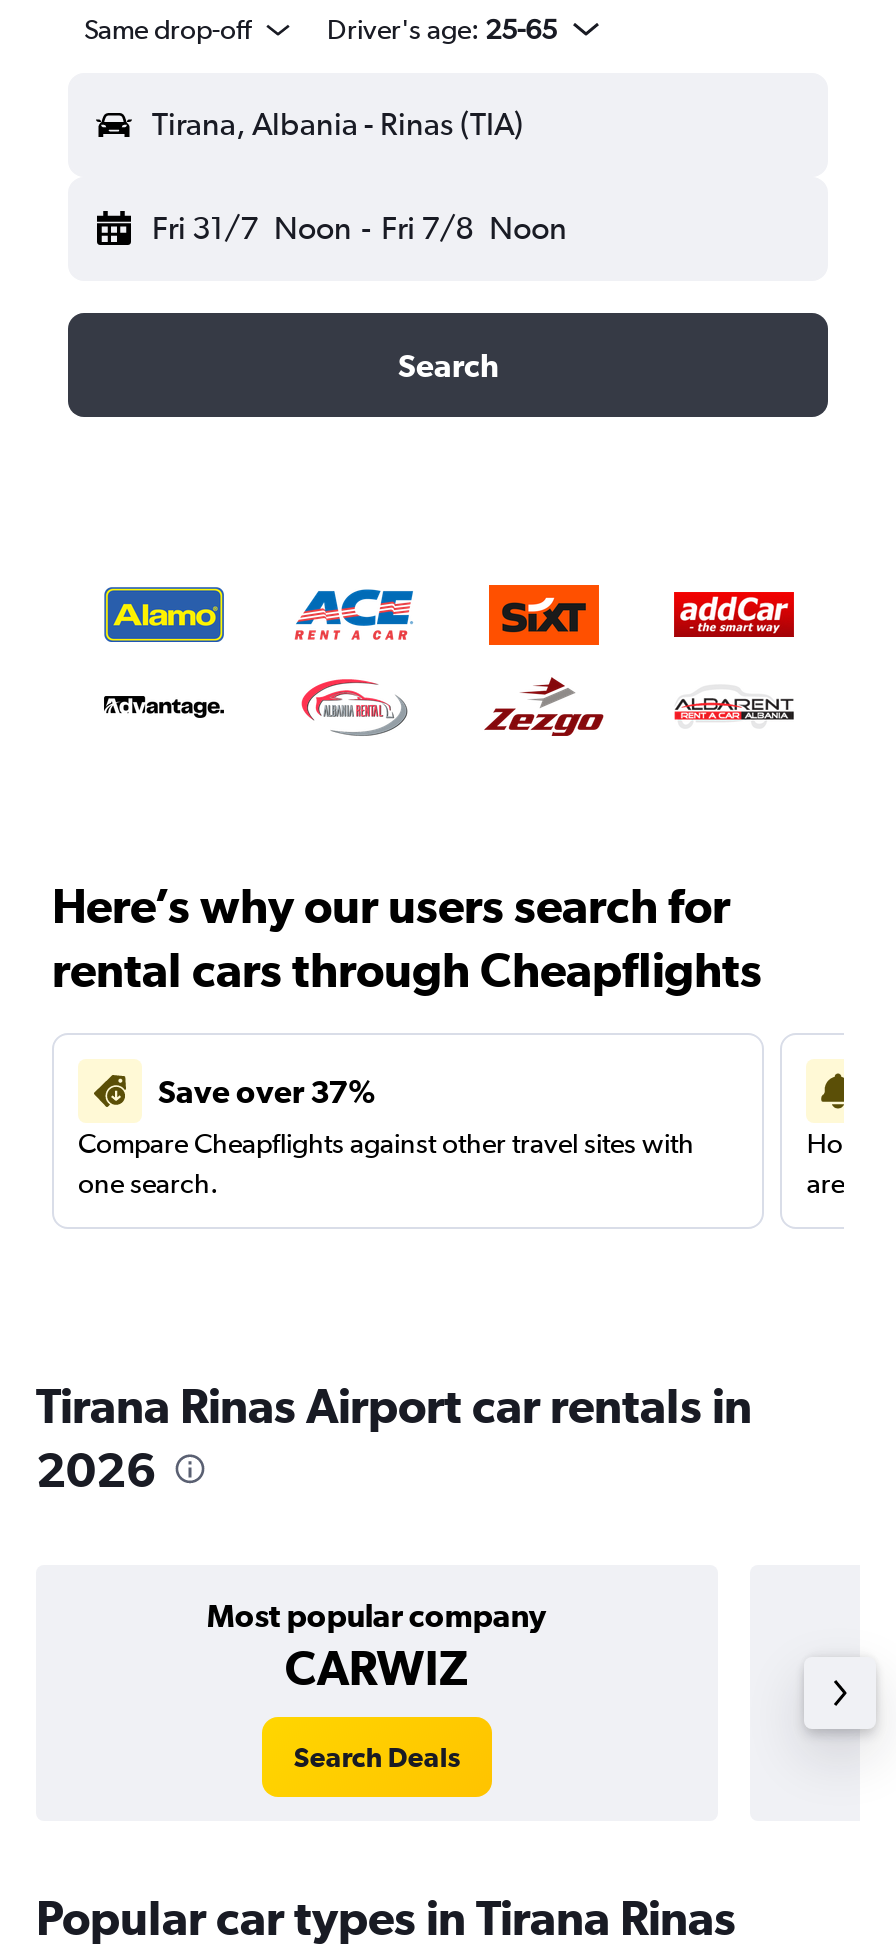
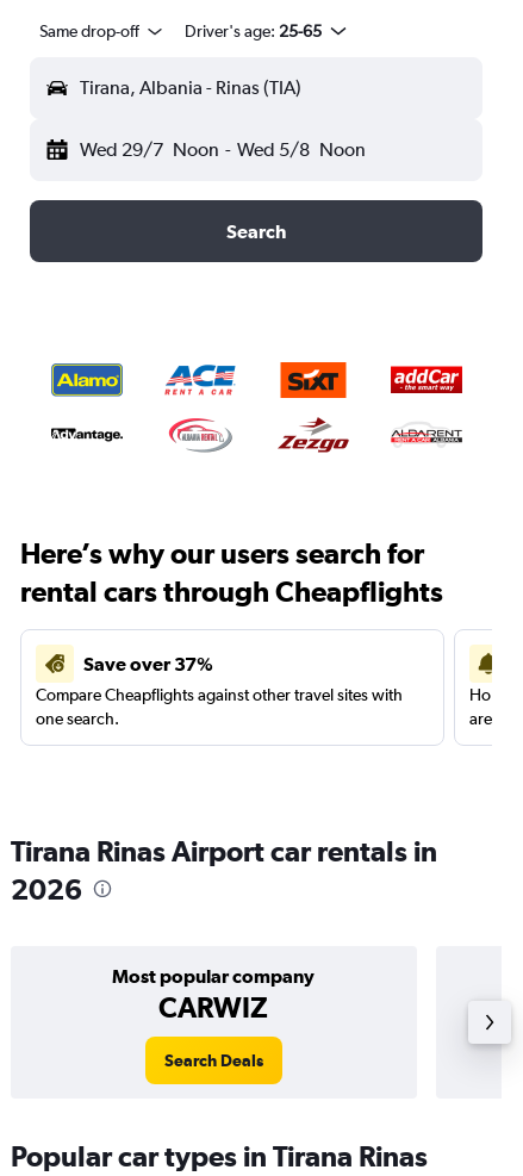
[152,209,567,247] Fri 31/7 Noon - Fri 7/8 Noon -> [80,138,365,161] Wed 29/7 Noon - Wed 5/8 Noon

